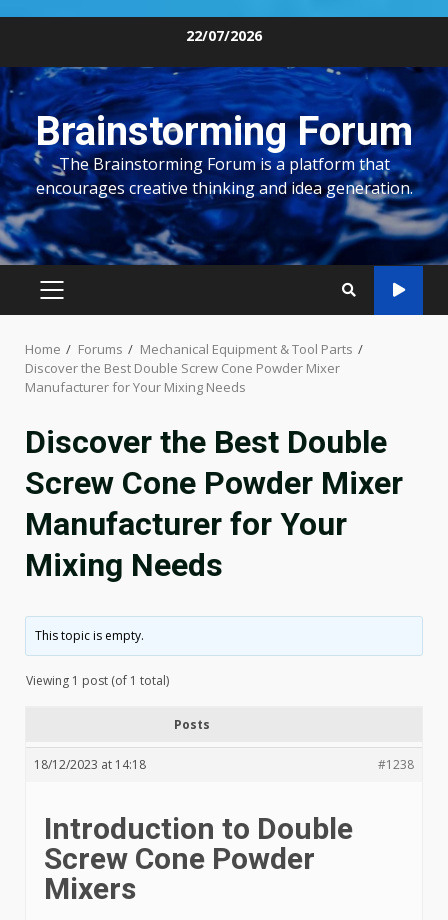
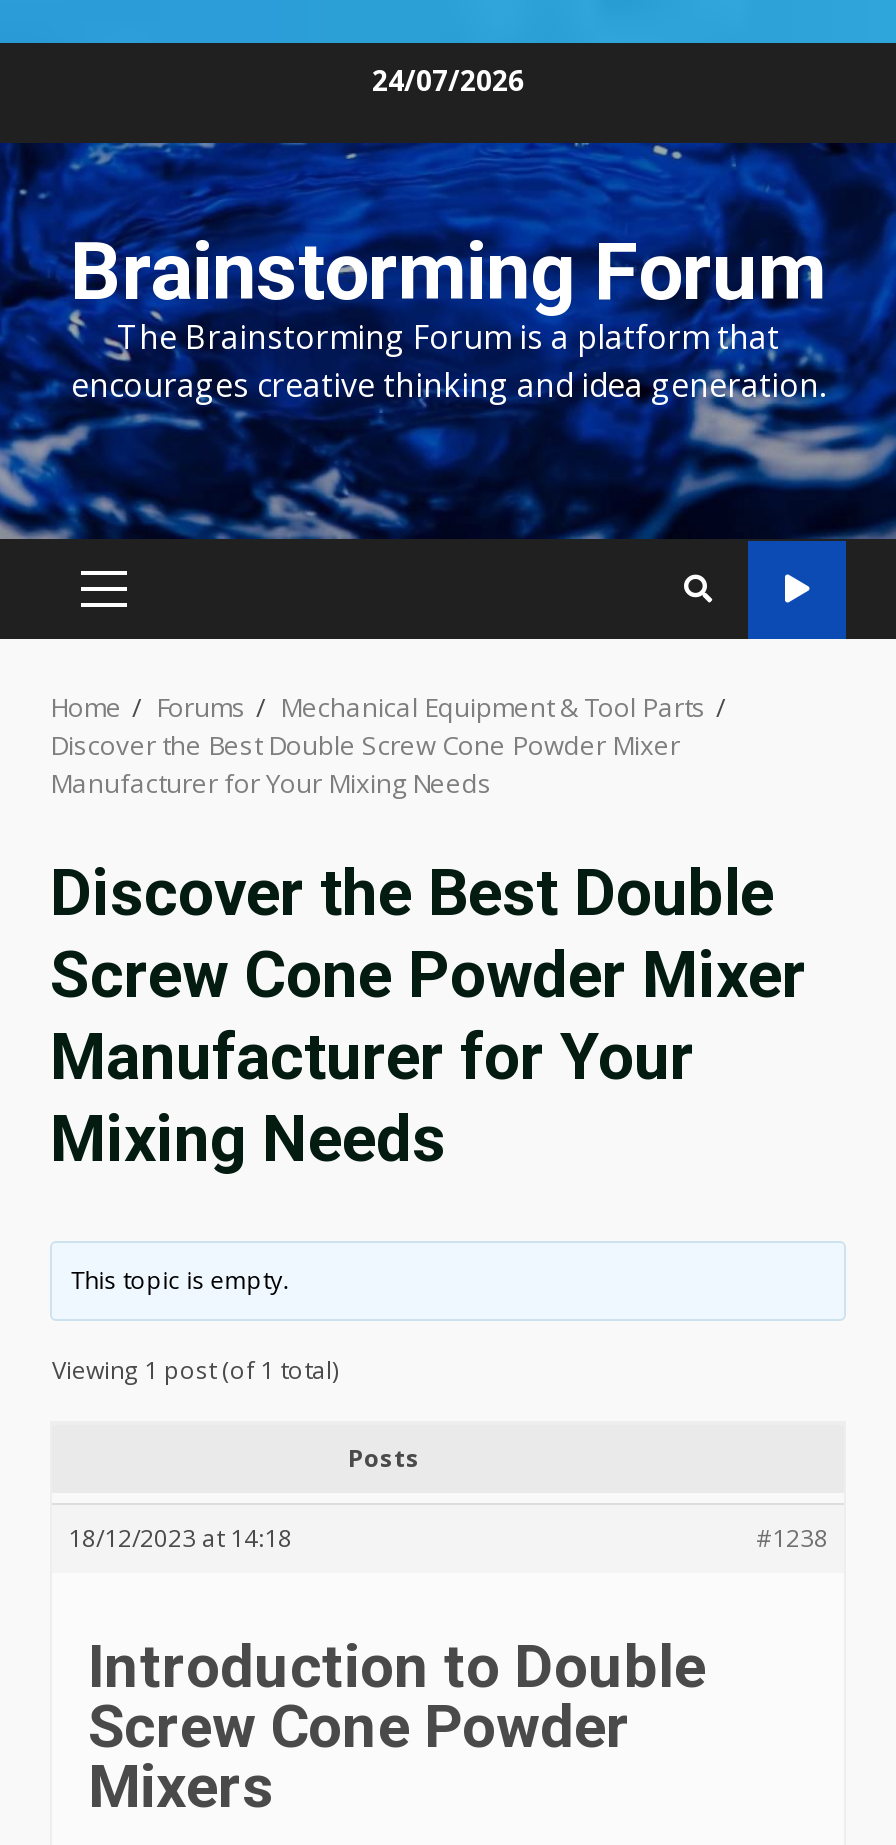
[186,25,262,44] 22/07/2026 -> [372,60,524,98] 24/07/2026

